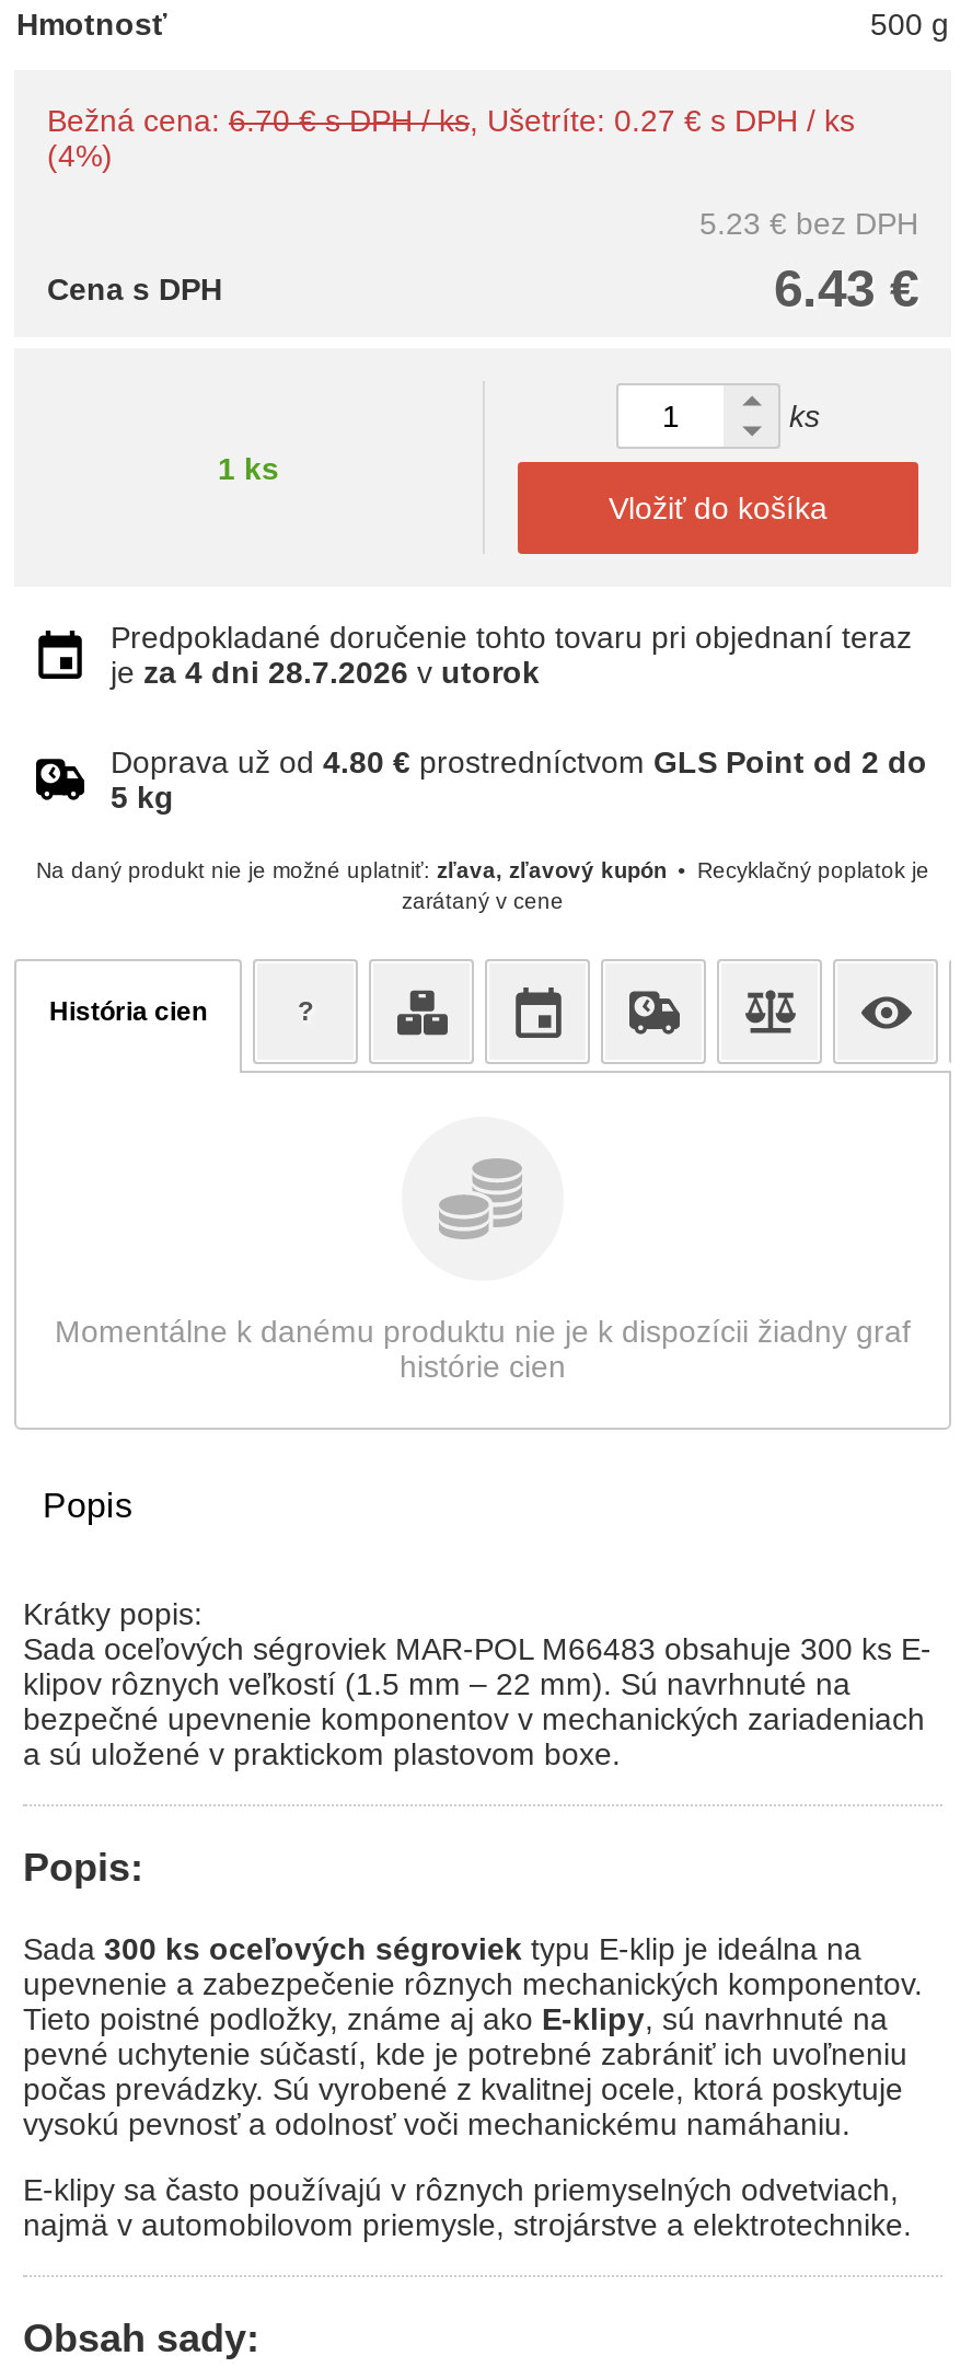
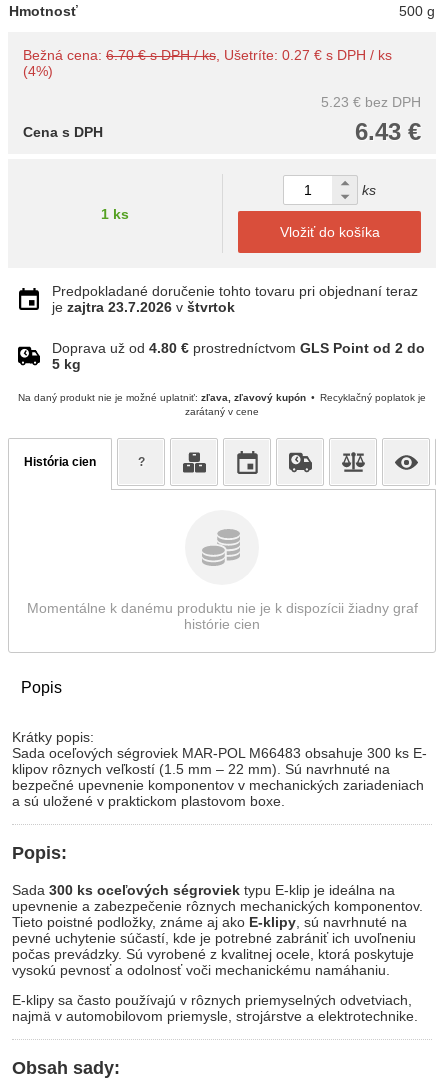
[111,655,540,690] je za 4 dni 28.7.2026 v utorok -> [52,299,235,315] je zajtra 23.7.2026 v štvrtok

